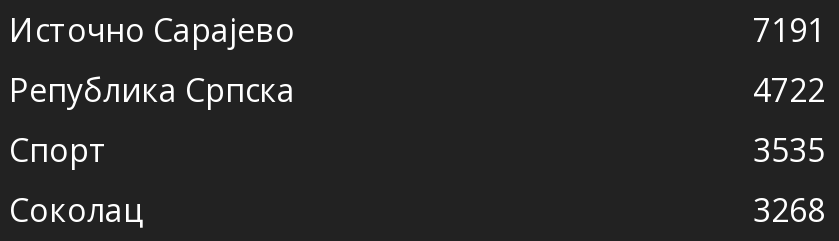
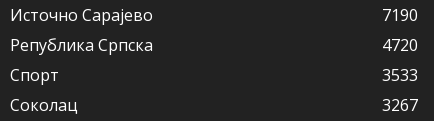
[753,8,825,52] 7191 -> [382,4,418,26] 7190
[753,68,825,112] 4722 -> [382,34,418,56] 4720
[753,128,825,172] 3535 -> [382,64,418,86] 3533
[753,188,825,232] 3268 -> [382,94,418,116] 3267

